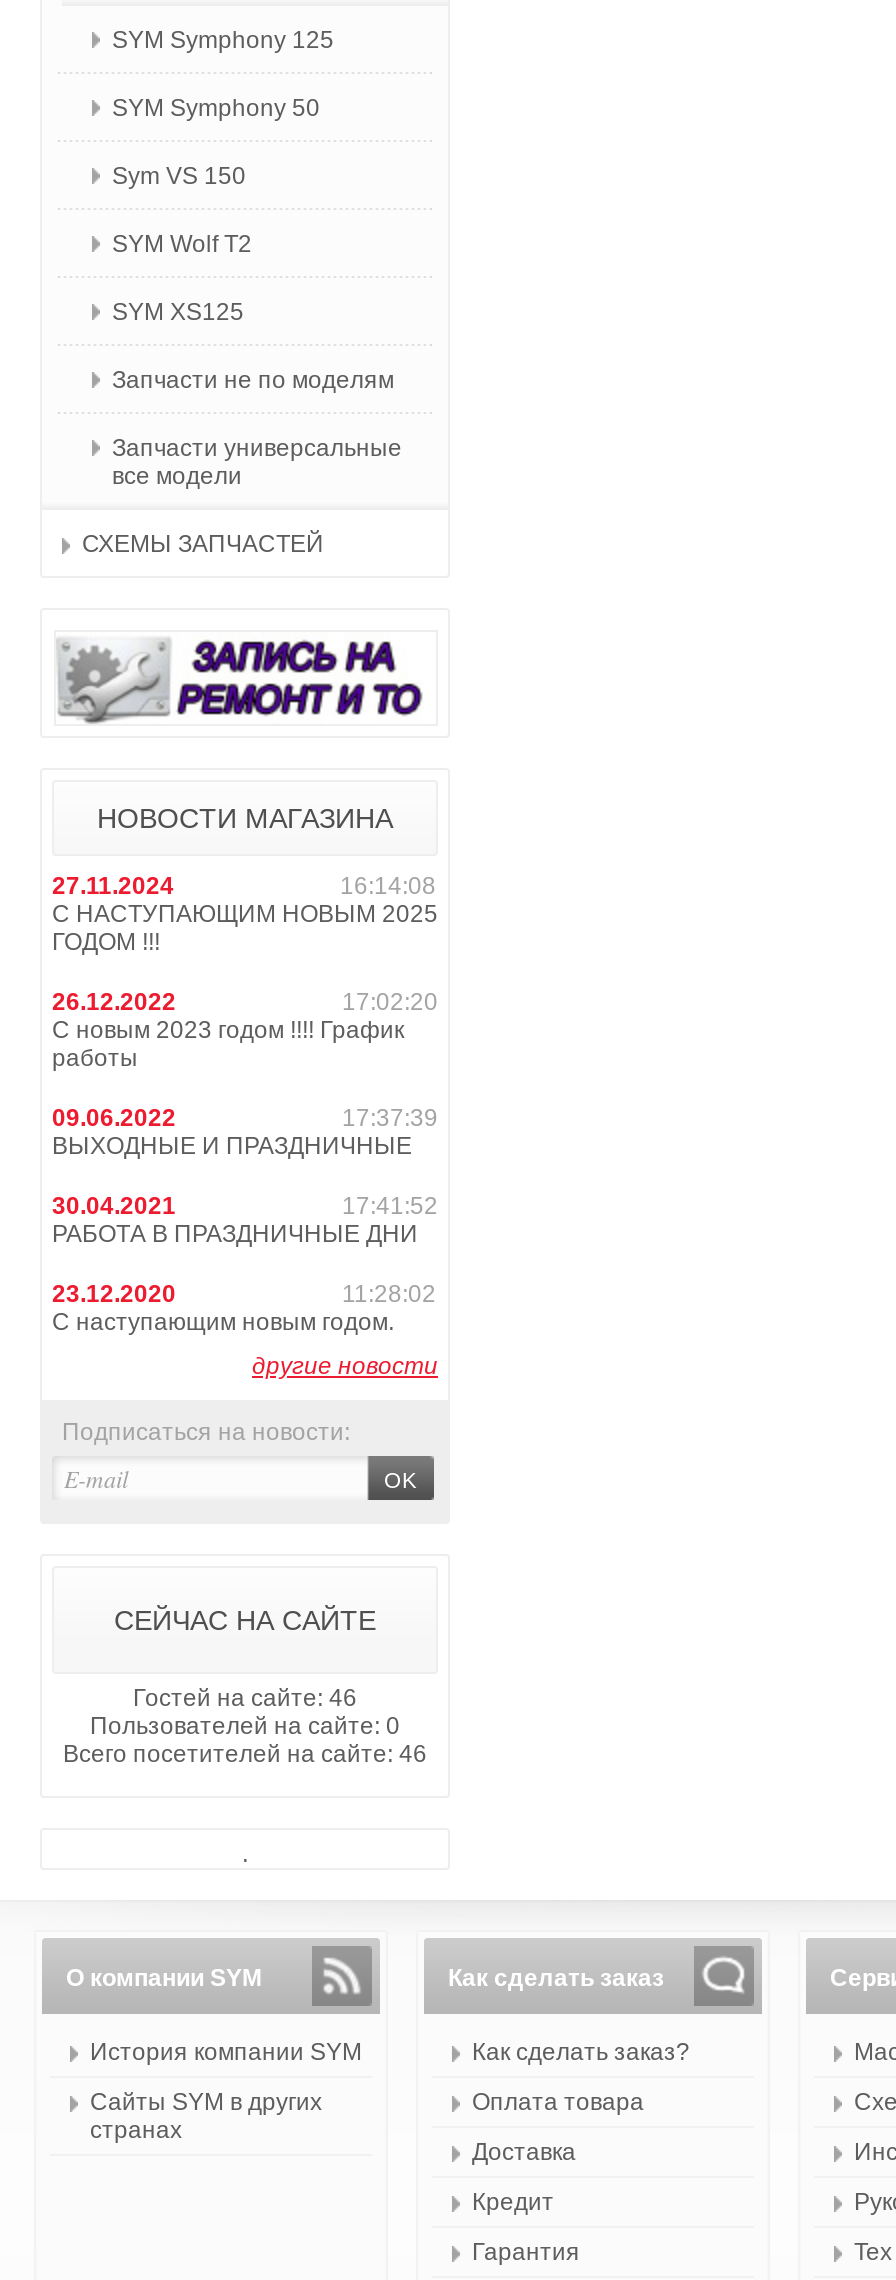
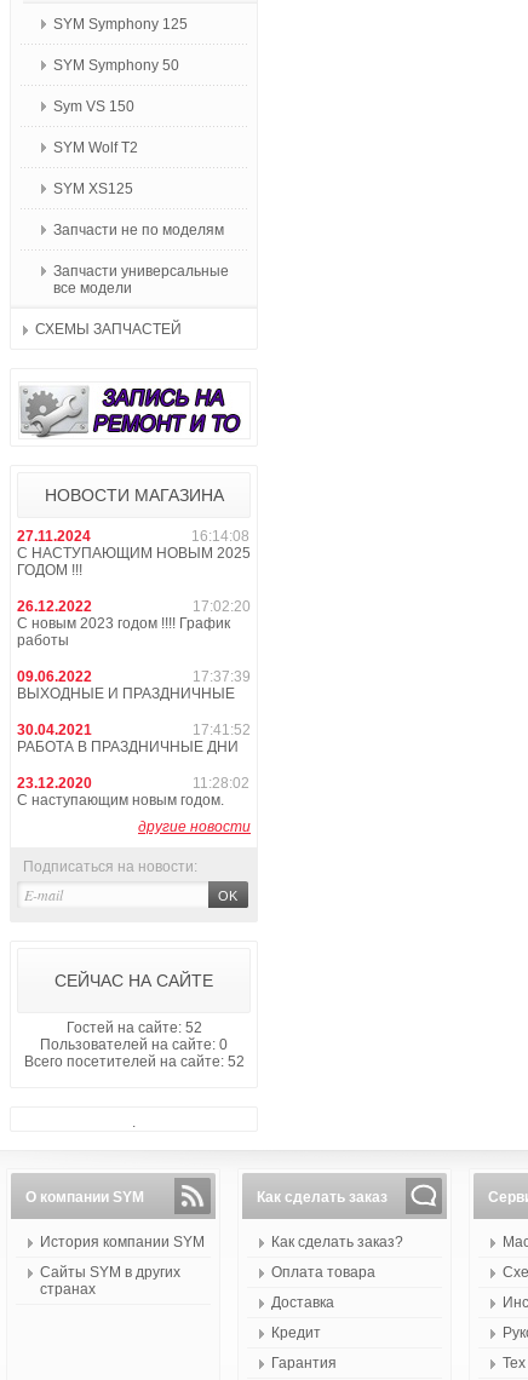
[133,1684,357,1712] Гостей на сайте: 46 -> [66,1019,202,1036] Гостей на сайте: 52
[63,1740,427,1768] Всего посетителей на сайте: 46 -> [24,1053,244,1070] Всего посетителей на сайте: 52

